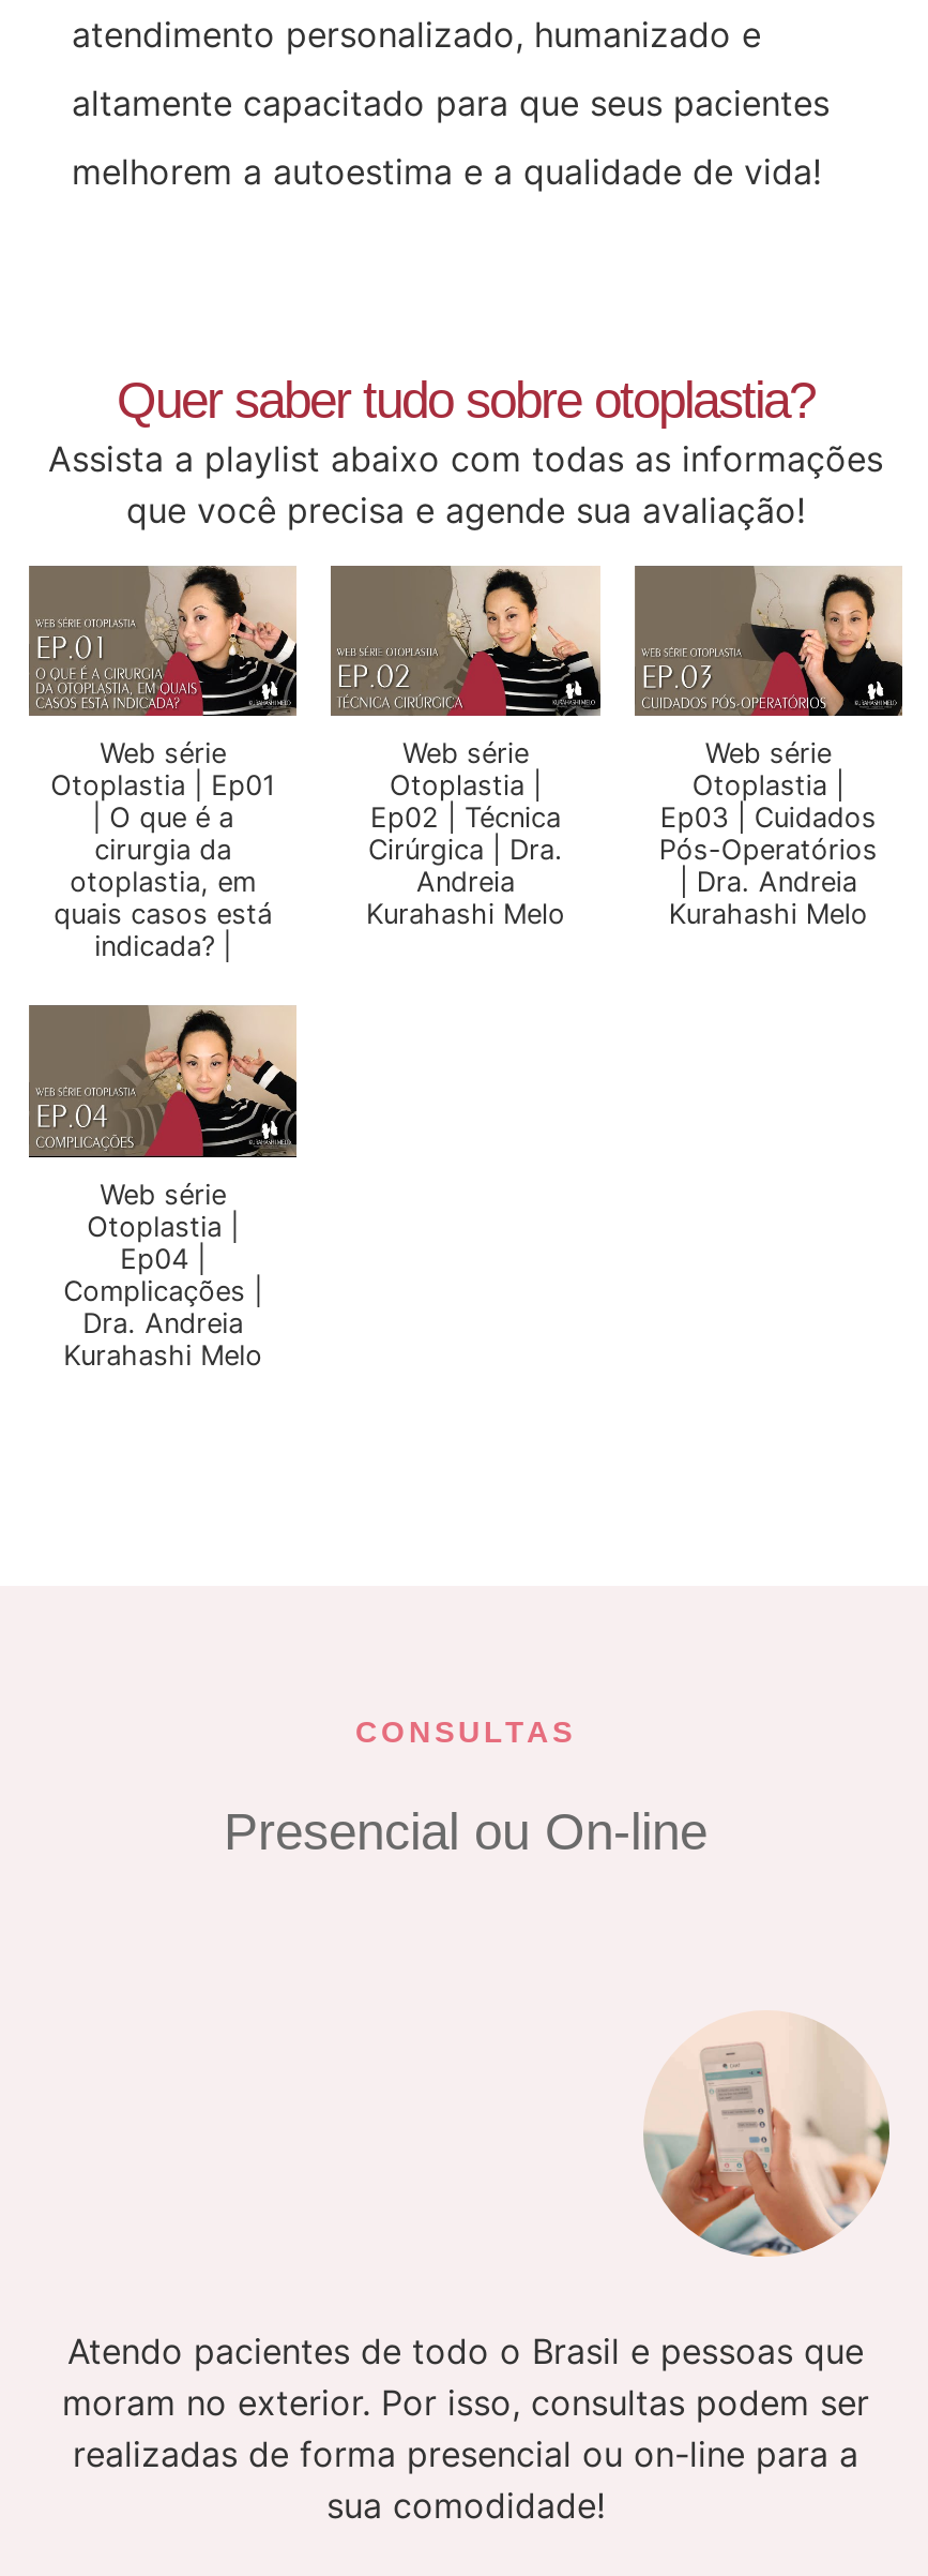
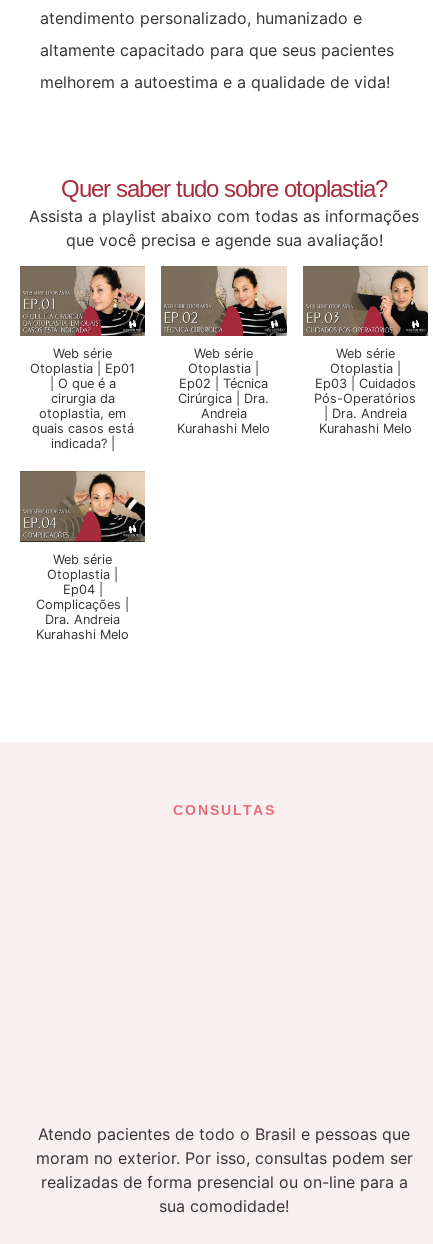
[224,1802,708,1860] Presencial ou On-line -> none
[643,2015,892,2259] [image] -> none

